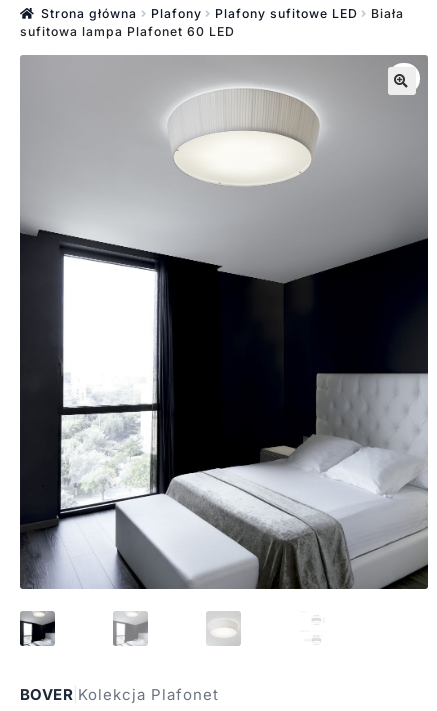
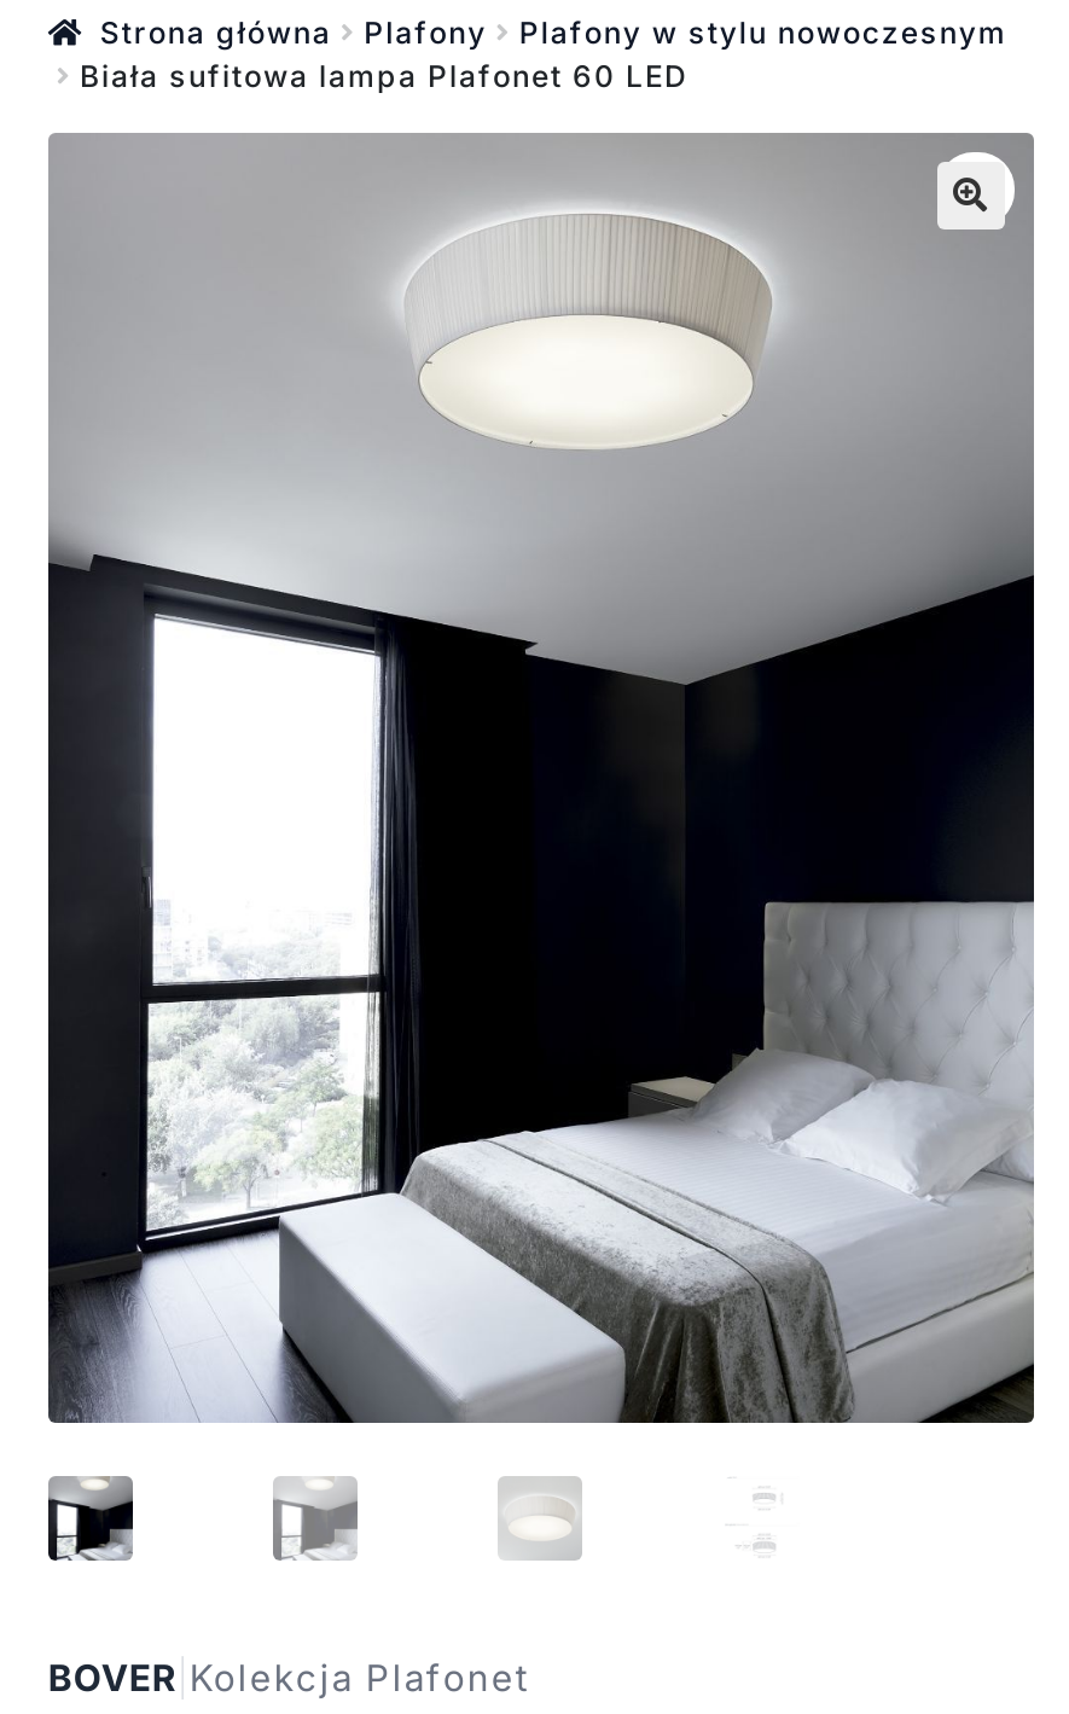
[20,6,404,39] Plafony sufitowe LED | Biała | sufitowa lampa Plafonet 60 LED -> [80,14,1007,94] Plafony w stylu nowoczesnym | Biała sufitowa lampa Plafonet 60 LED

